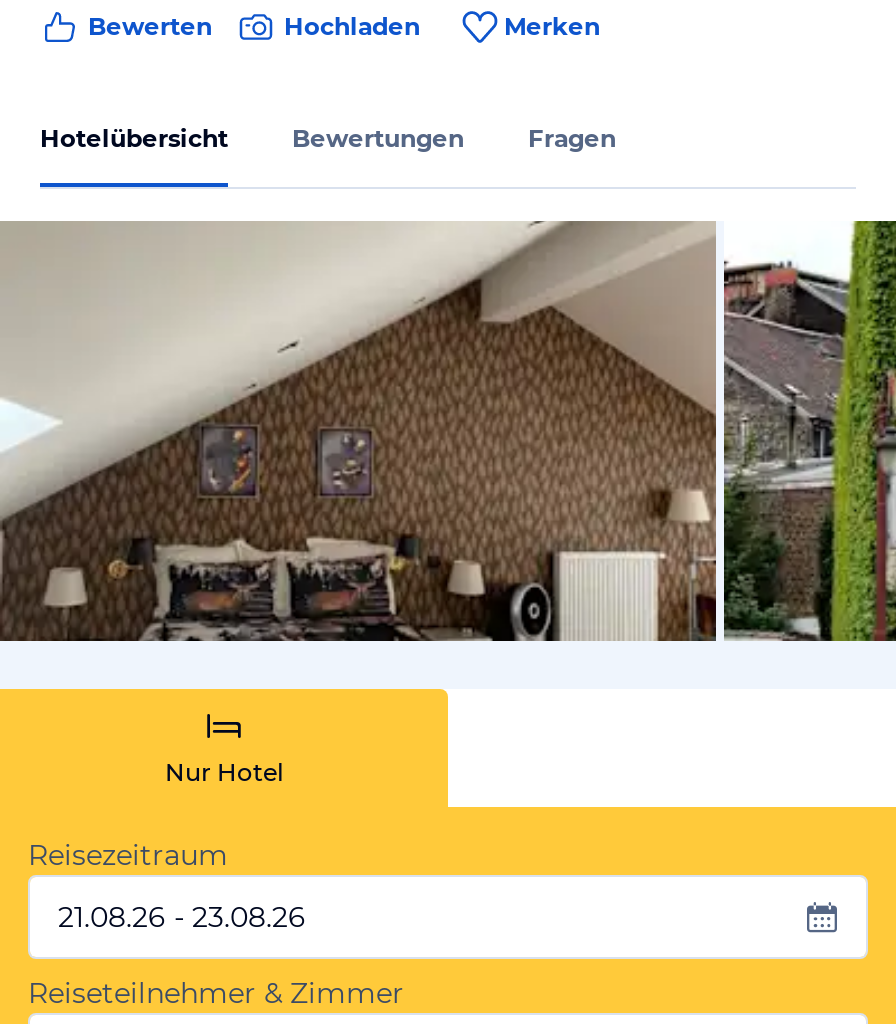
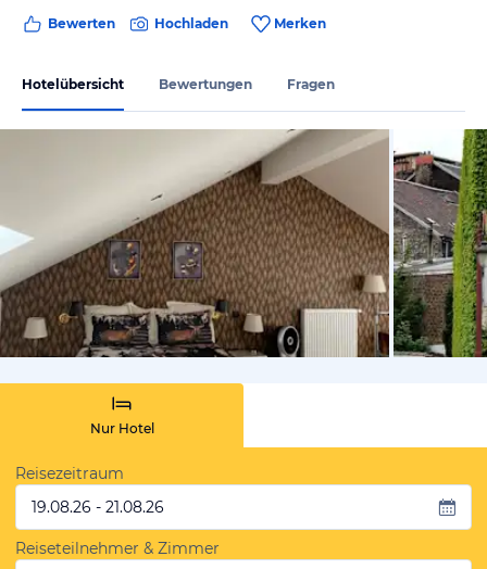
[58,899,306,935] 21.08.26 - 23.08.26 -> [32,497,164,517] 19.08.26 - 21.08.26

